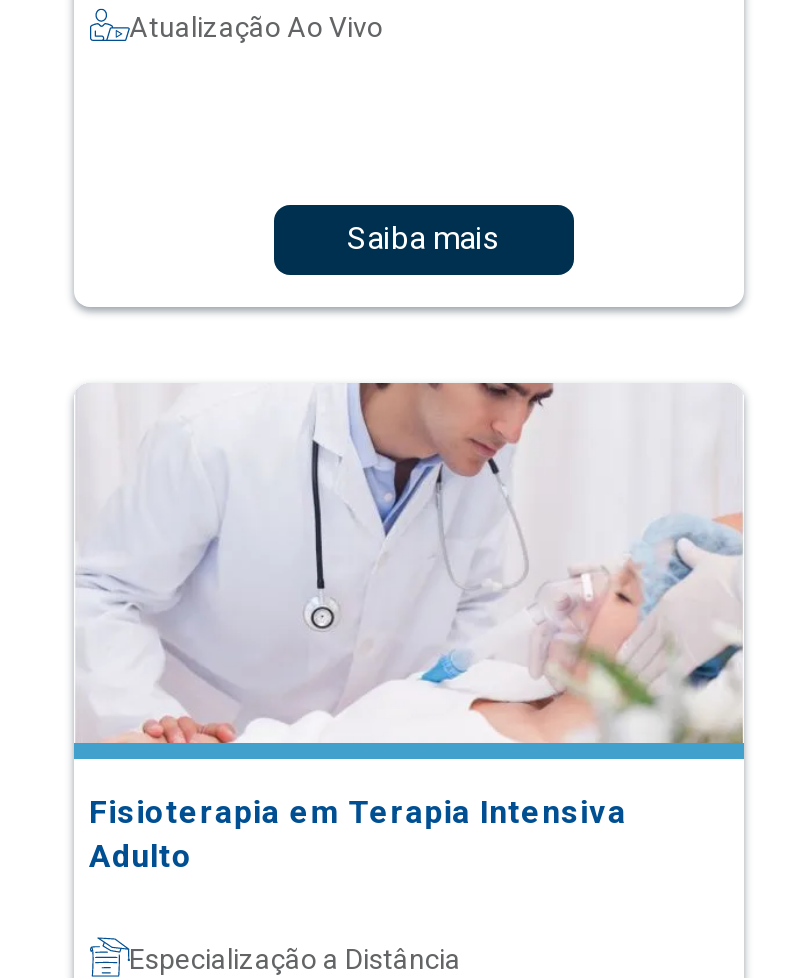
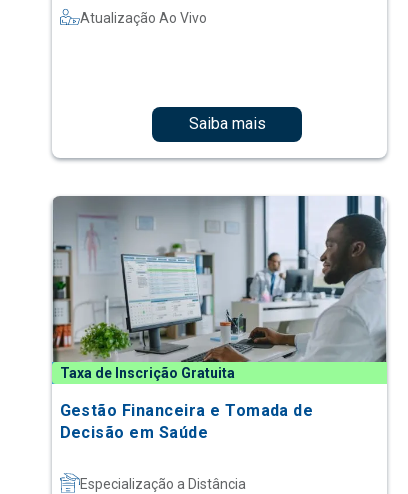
[74,382,744,874] [image] | Fisioterapia em Terapia Intensiva | Adulto -> [52,195,387,442] [image] | Taxa de Inscrição Gratuita | Gestão Financeira e Tomada de | Decisão em Saúde

